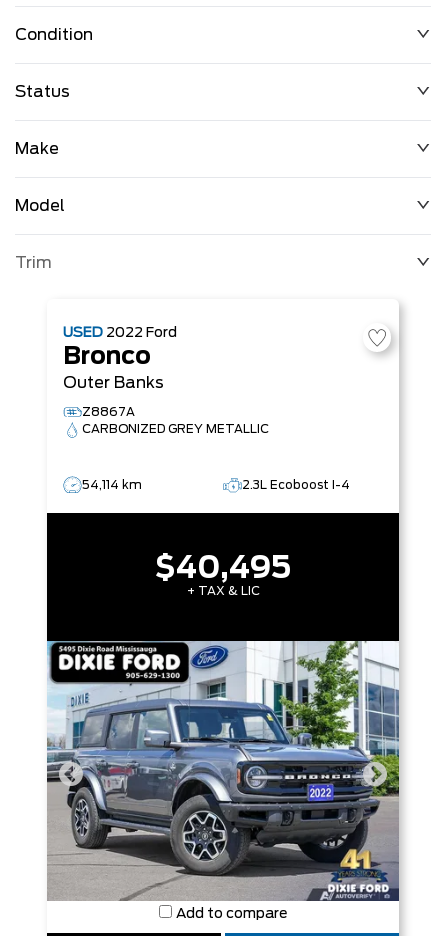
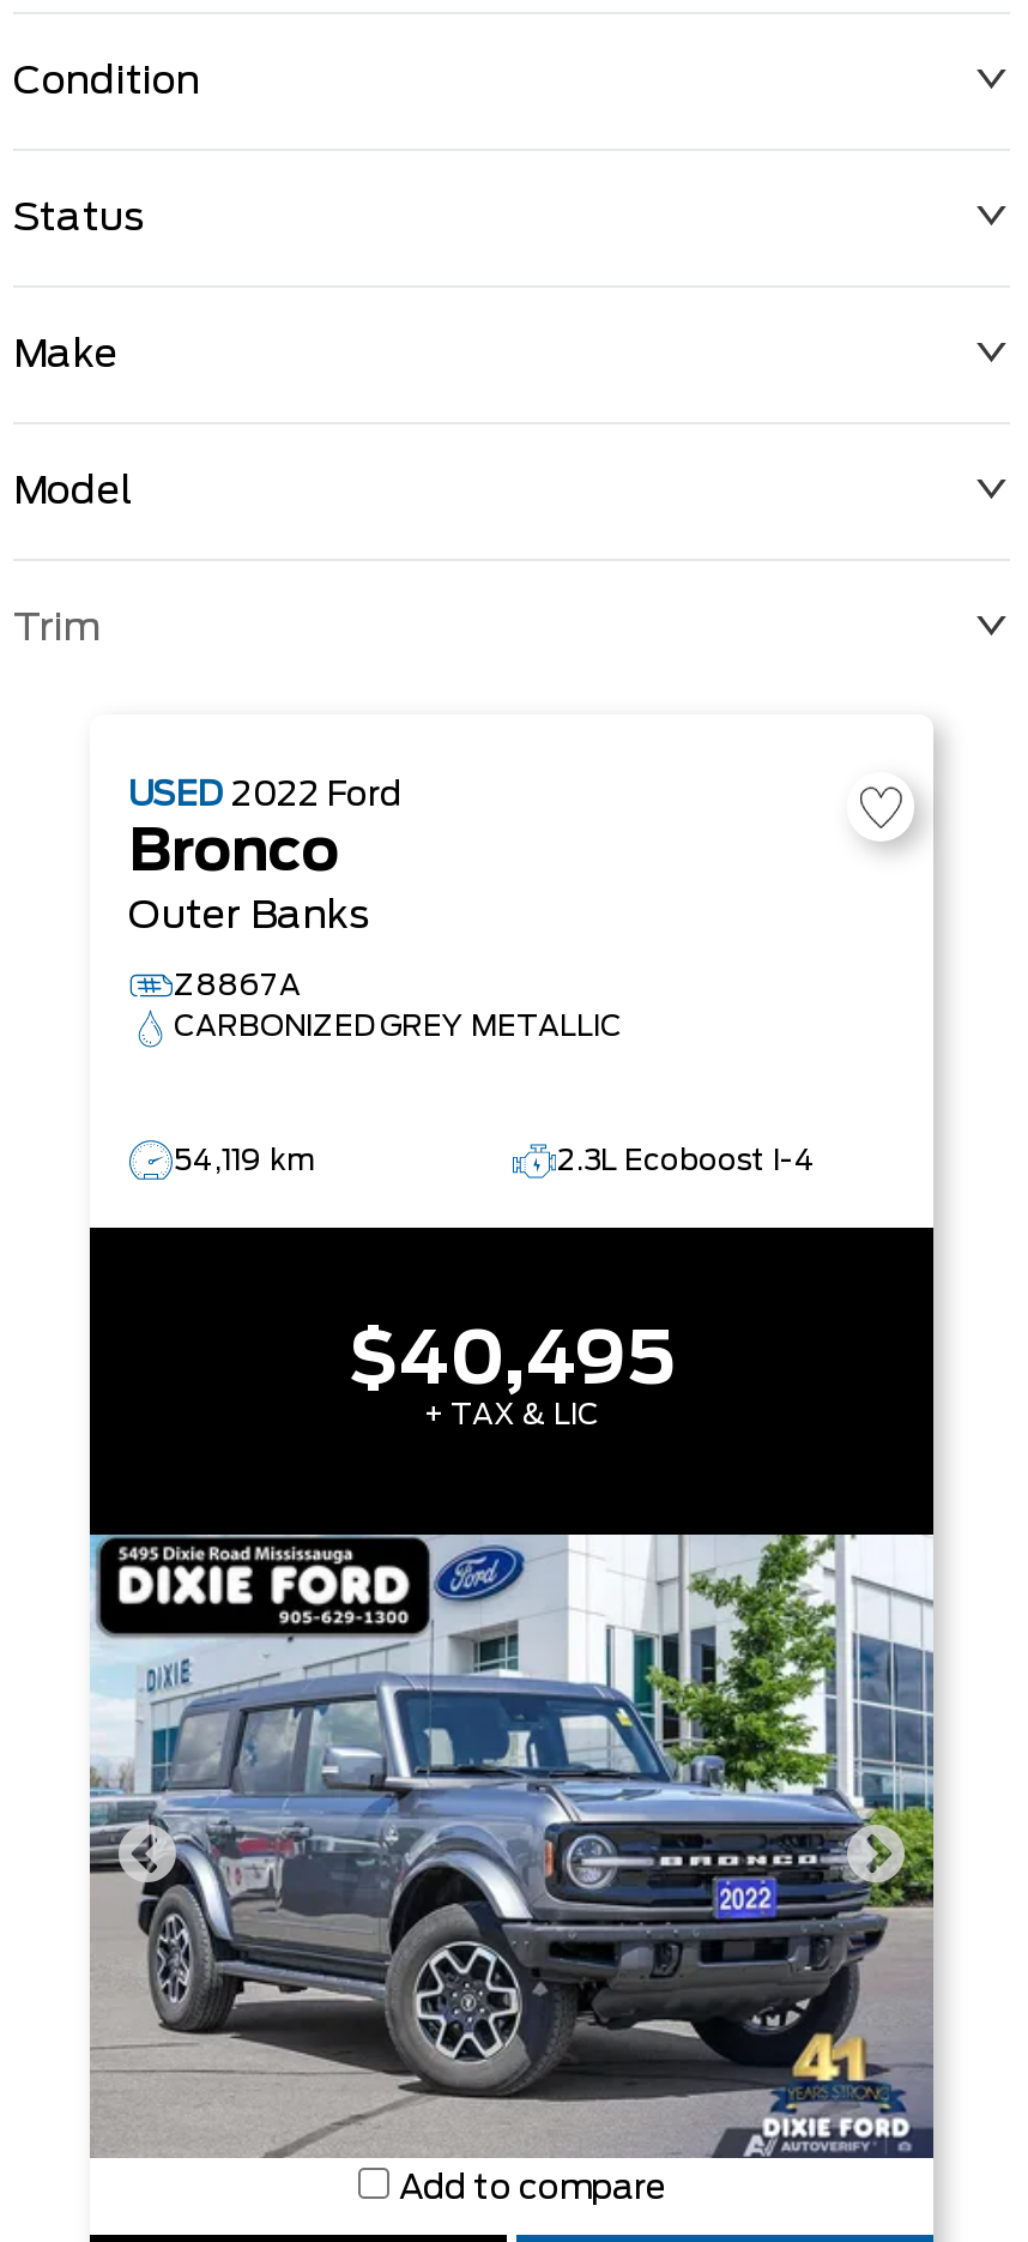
[82,479,142,491] 54,114 km -> [174,1146,318,1175] 54,119 km

